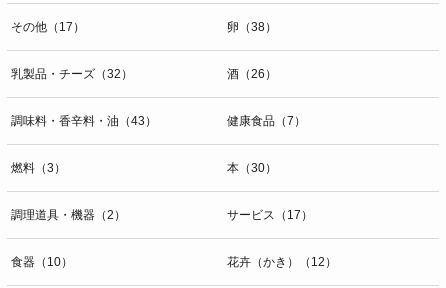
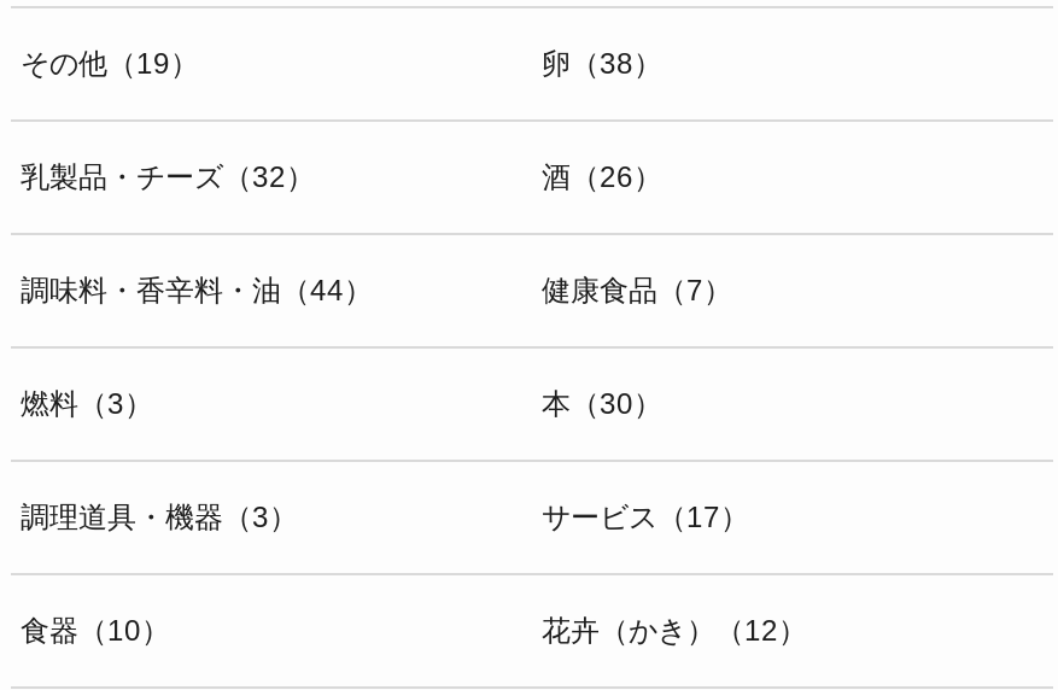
[11,20,85,34] その他（17） -> [21,47,199,80] その他（19）
[11,114,157,128] 調味料・香辛料・油（43） -> [21,273,373,307] 調味料・香辛料・油（44）
[11,208,126,222] 調理道具・機器（2） -> [21,500,298,534] 調理道具・機器（3）

